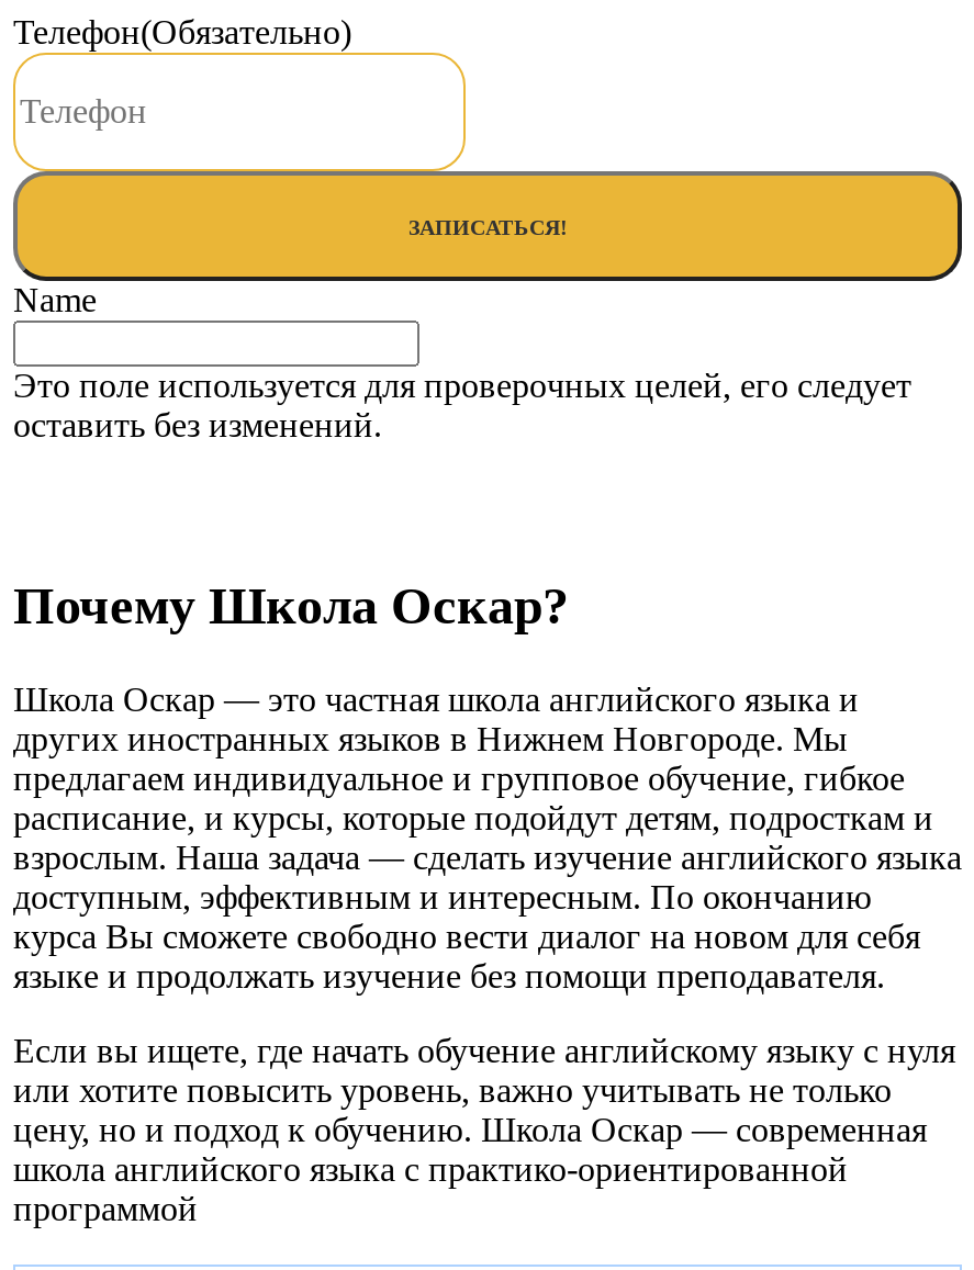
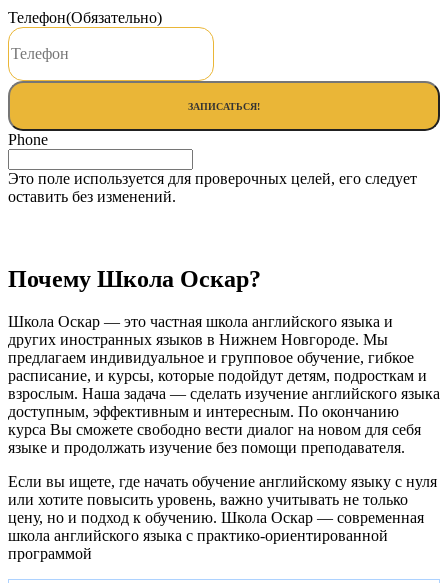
[13,282,97,319] Name -> [8,131,48,148] Phone

